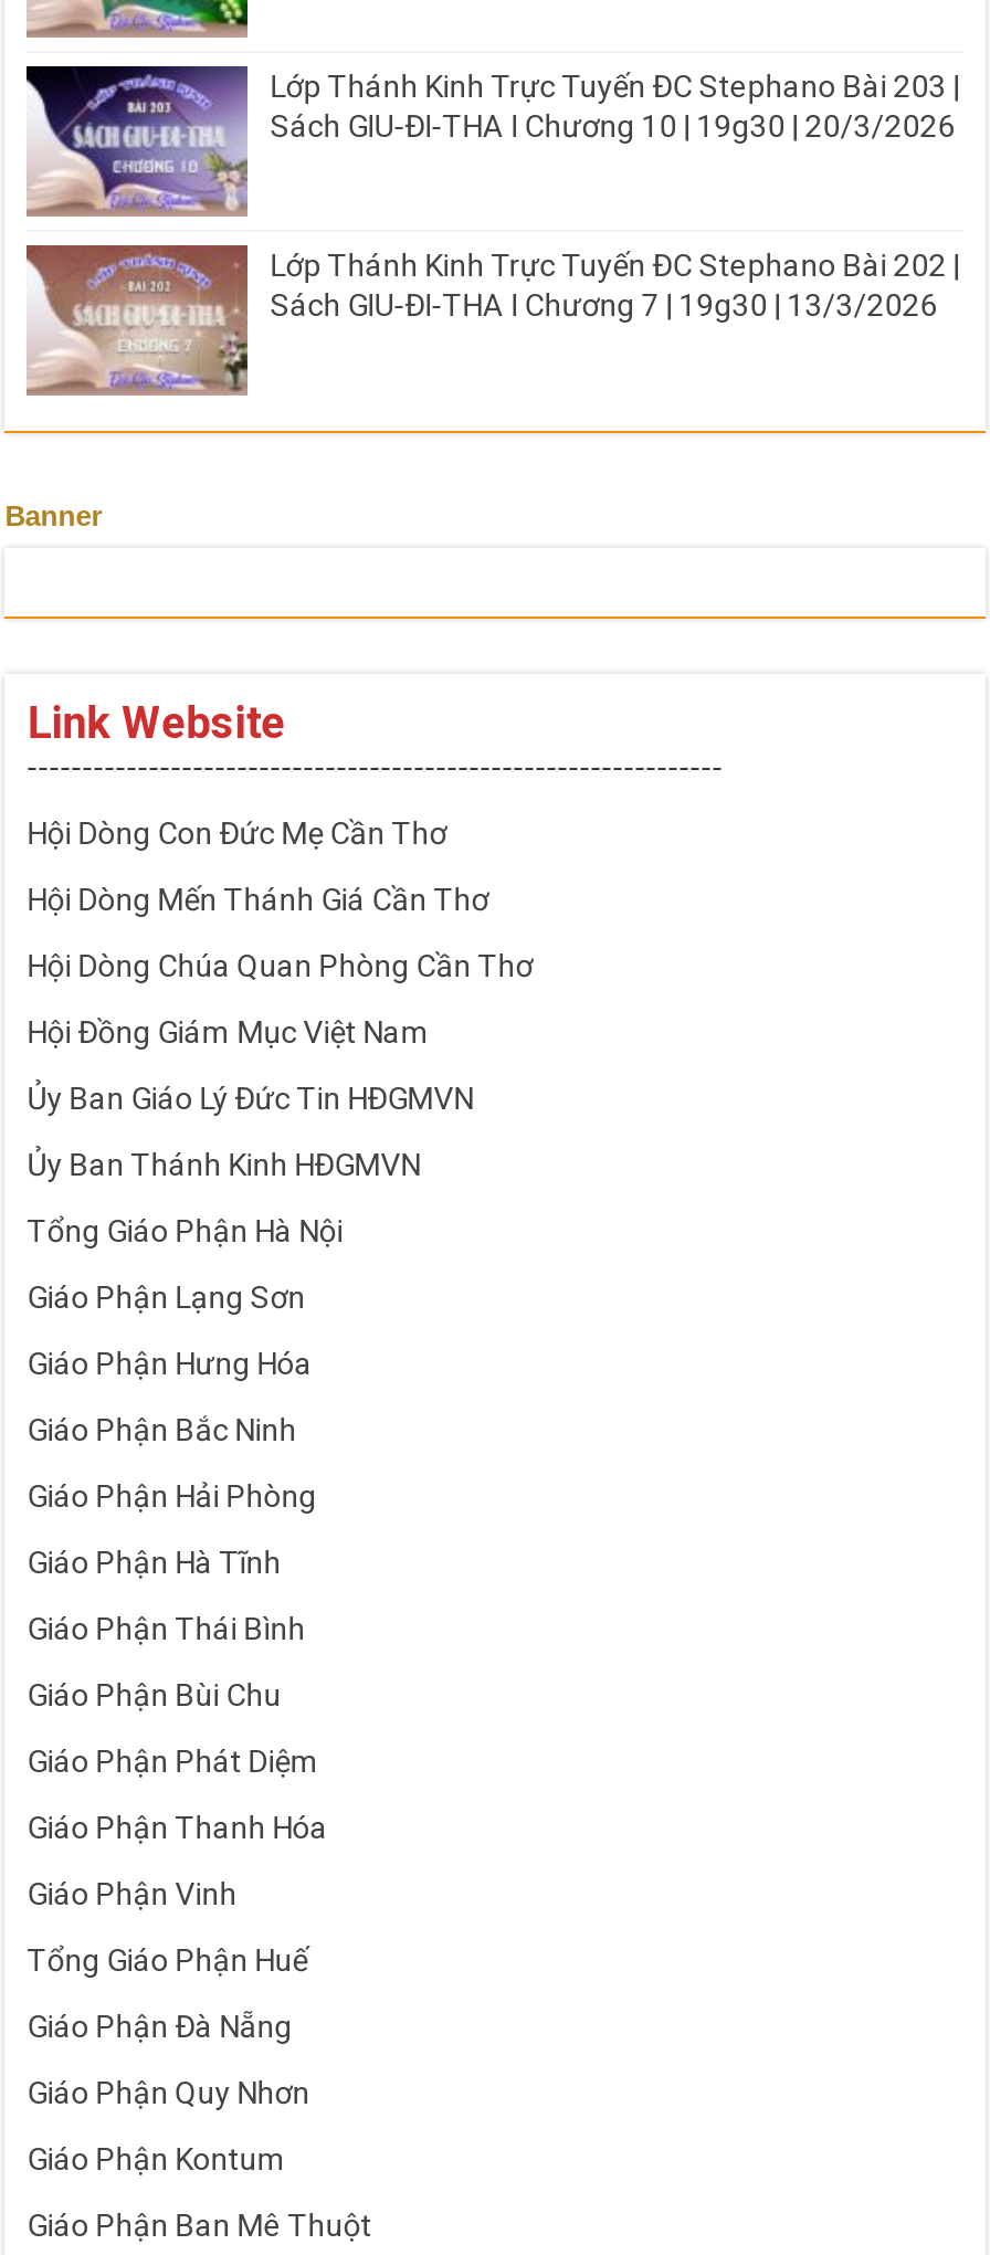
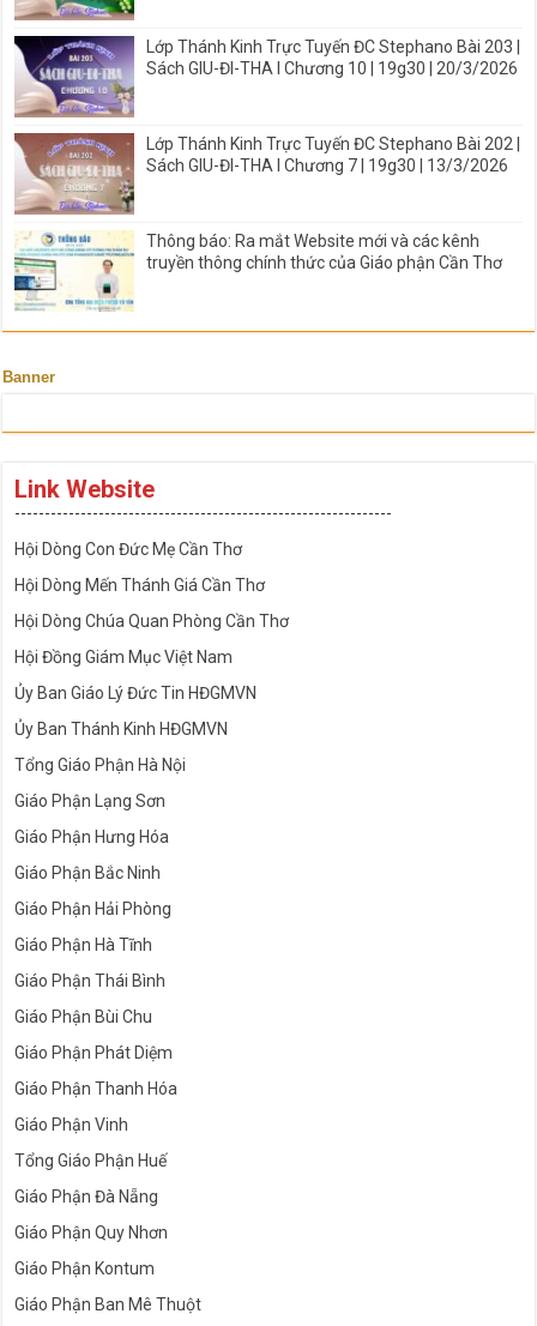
none -> [13,230,502,312] [image] | Thông báo: Ra mắt Website mới và các kênh | truyền thông chính thức của Giáo phận Cần Thơ

